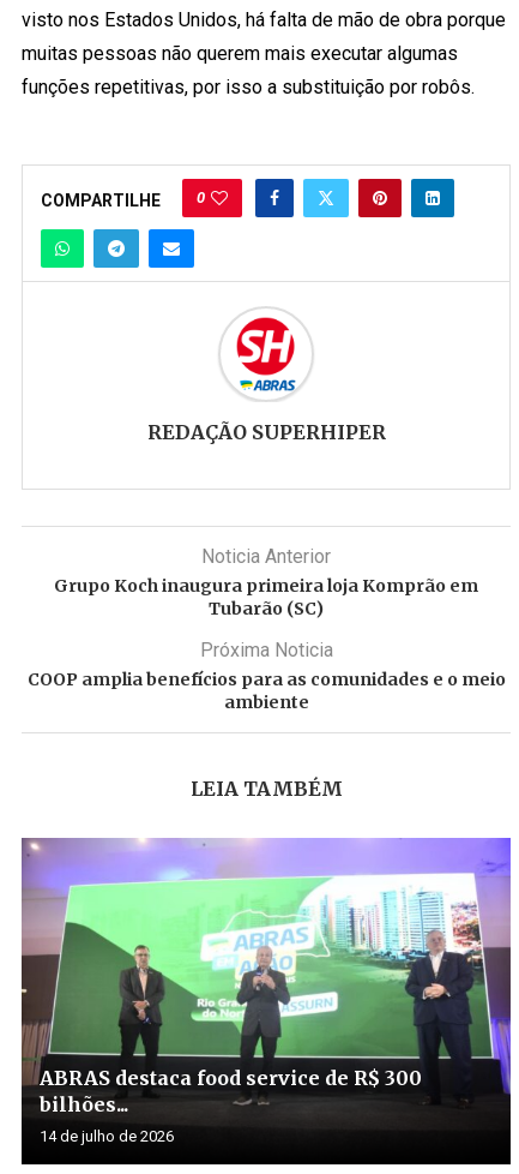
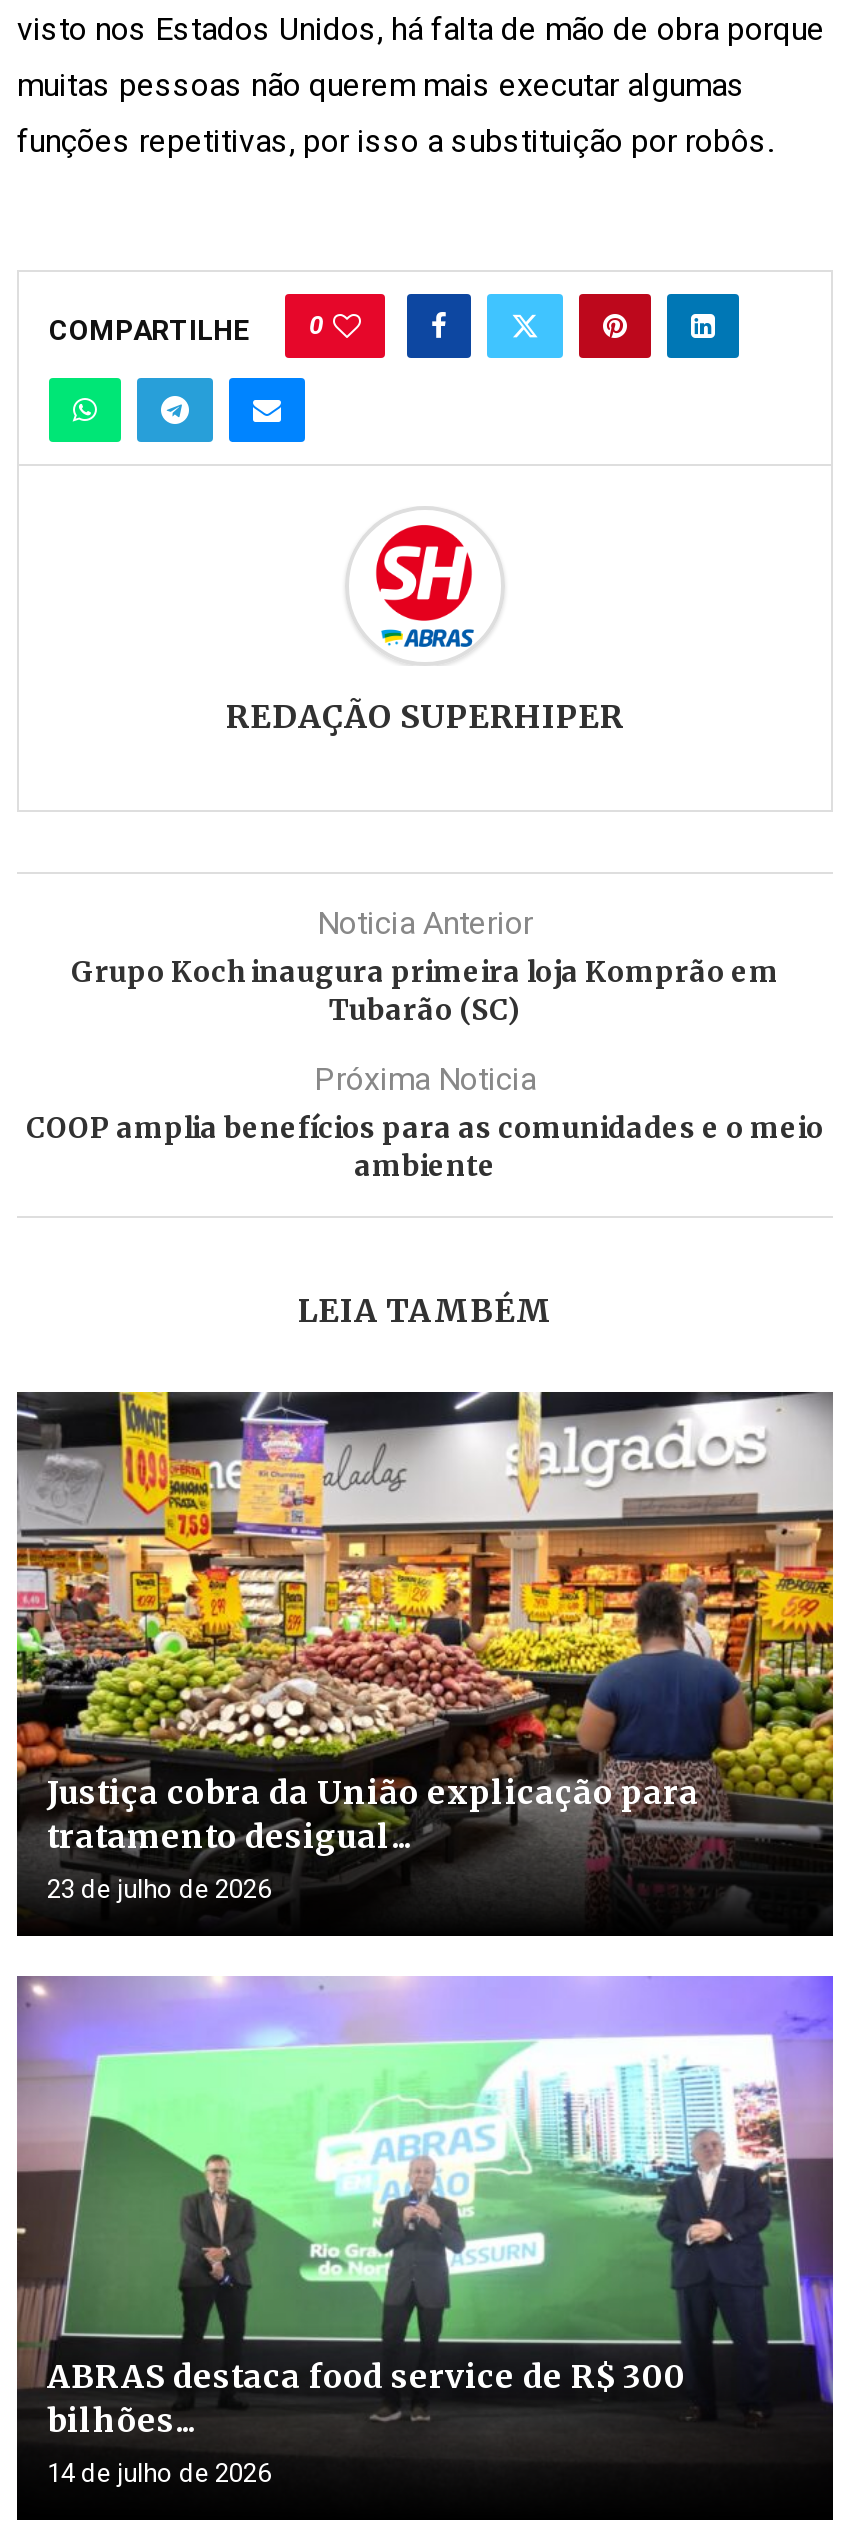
none -> [15,1390,835,1903] [image] | Justiça cobra da União explicação para | tratamento desigual... | 23 de julho de 2026

